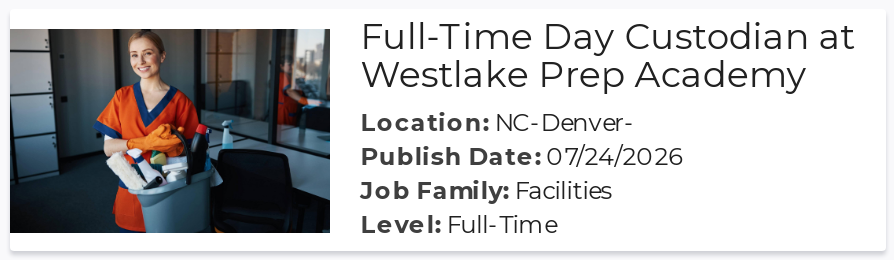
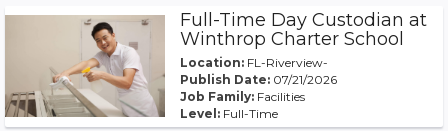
[8,28,806,234] [image] | Westlake Prep Academy | Location: NC-Denver- | Publish Date: 07/24/2026 -> [4,15,404,118] [image] | Winthrop Charter School | Location: FL-Riverview- | Publish Date: 07/21/2026

